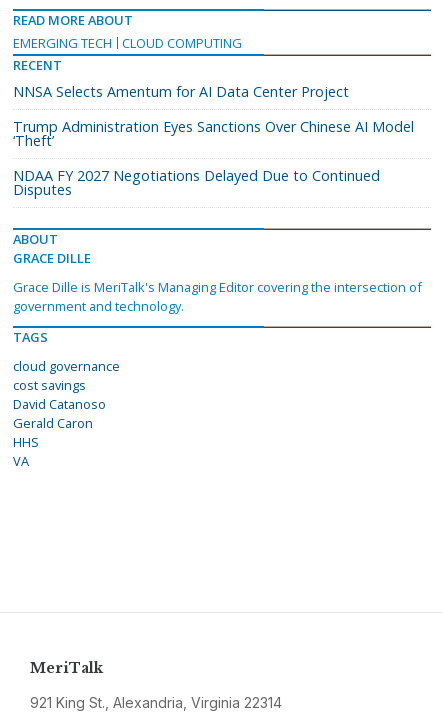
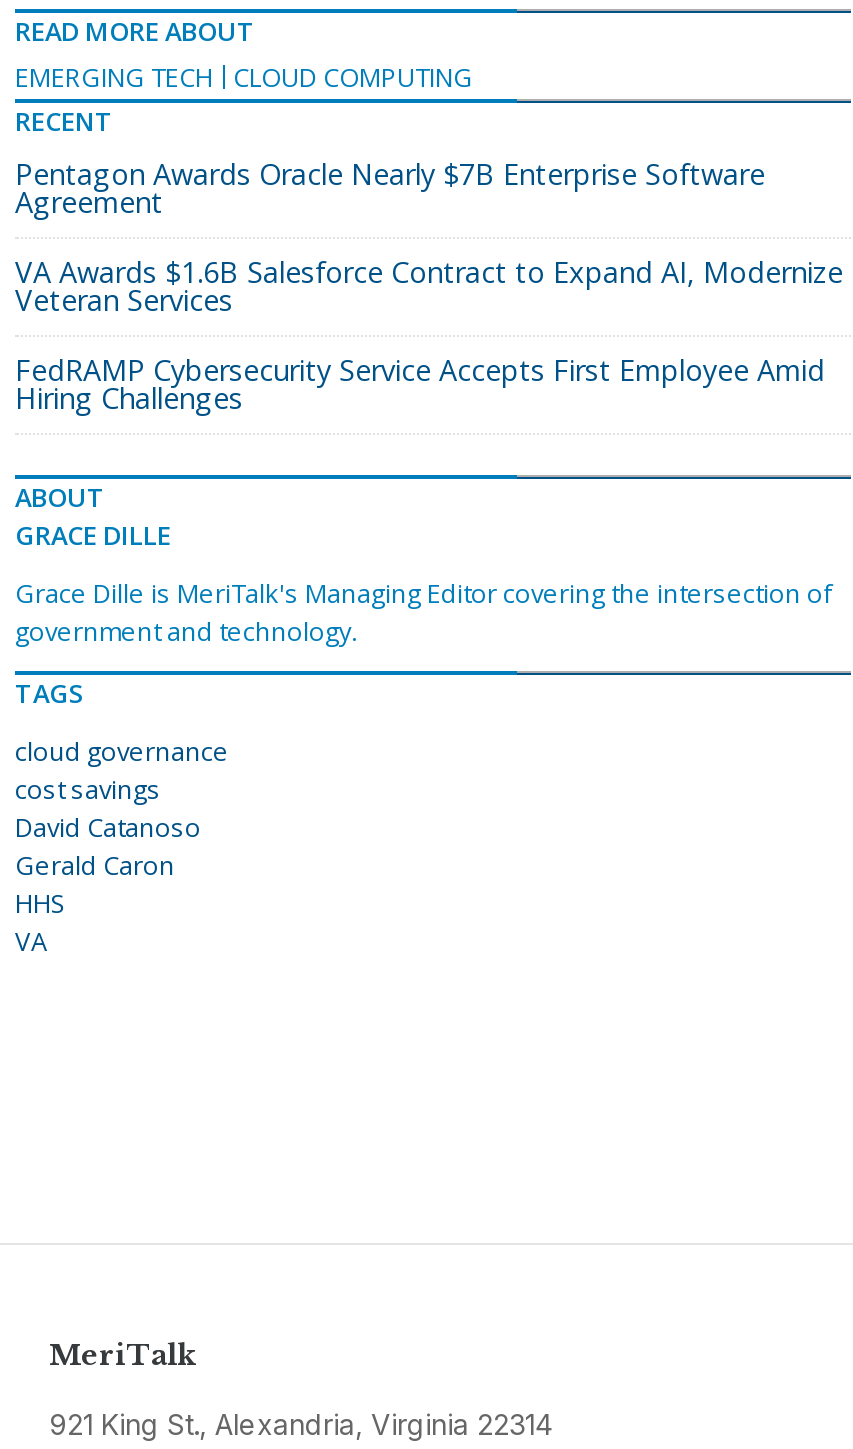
[13,82,349,101] NNSA Selects Amentum for AI Data Center Project -> [15,155,765,221] Pentagon Awards Oracle Nearly $7B Enterprise Software | Agreement
[13,117,414,150] Trump Administration Eyes Sanctions Over Chinese AI Model | ‘Theft’ -> [15,253,843,319] VA Awards $1.6B Salesforce Contract to Expand AI, Modernize | Veteran Services
[13,166,380,199] NDAA FY 2027 Negotiations Delayed Due to Continued | Disputes -> [15,351,825,417] FedRAMP Cybersecurity Service Accepts First Employee Amid | Hiring Challenges

